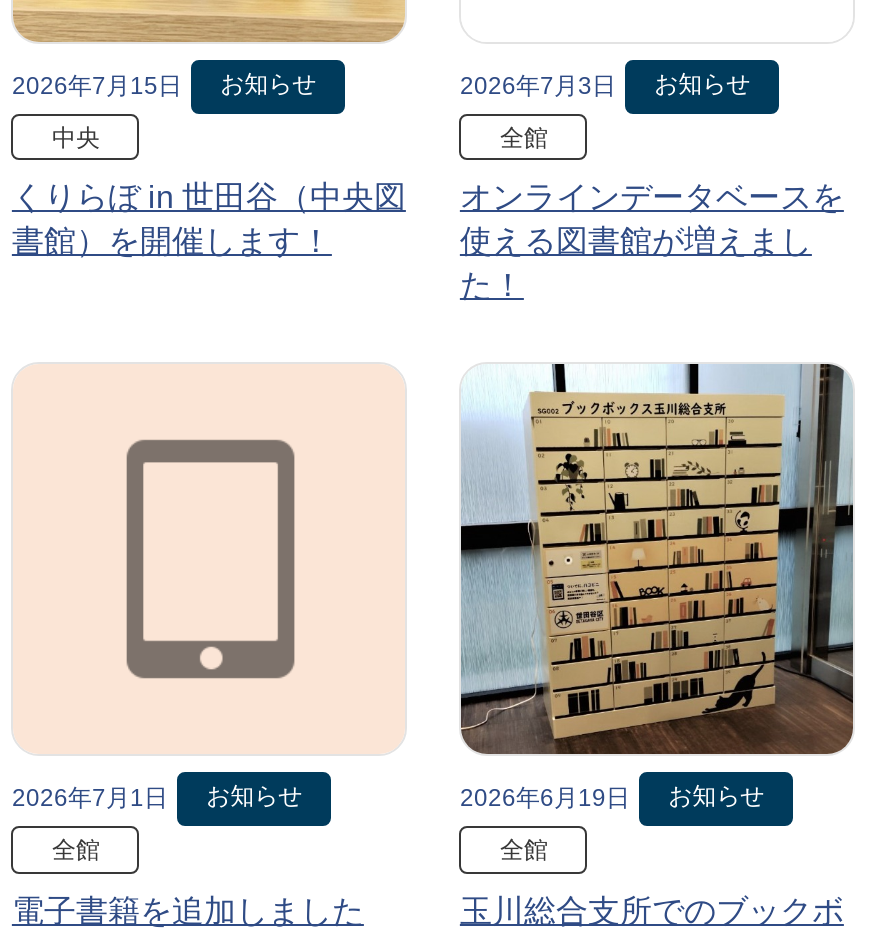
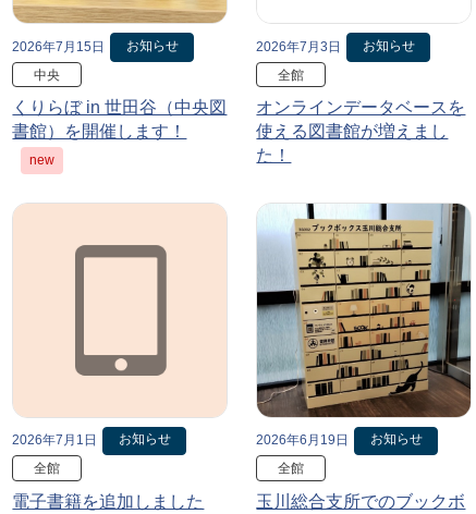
none -> [30,152,55,167] new

